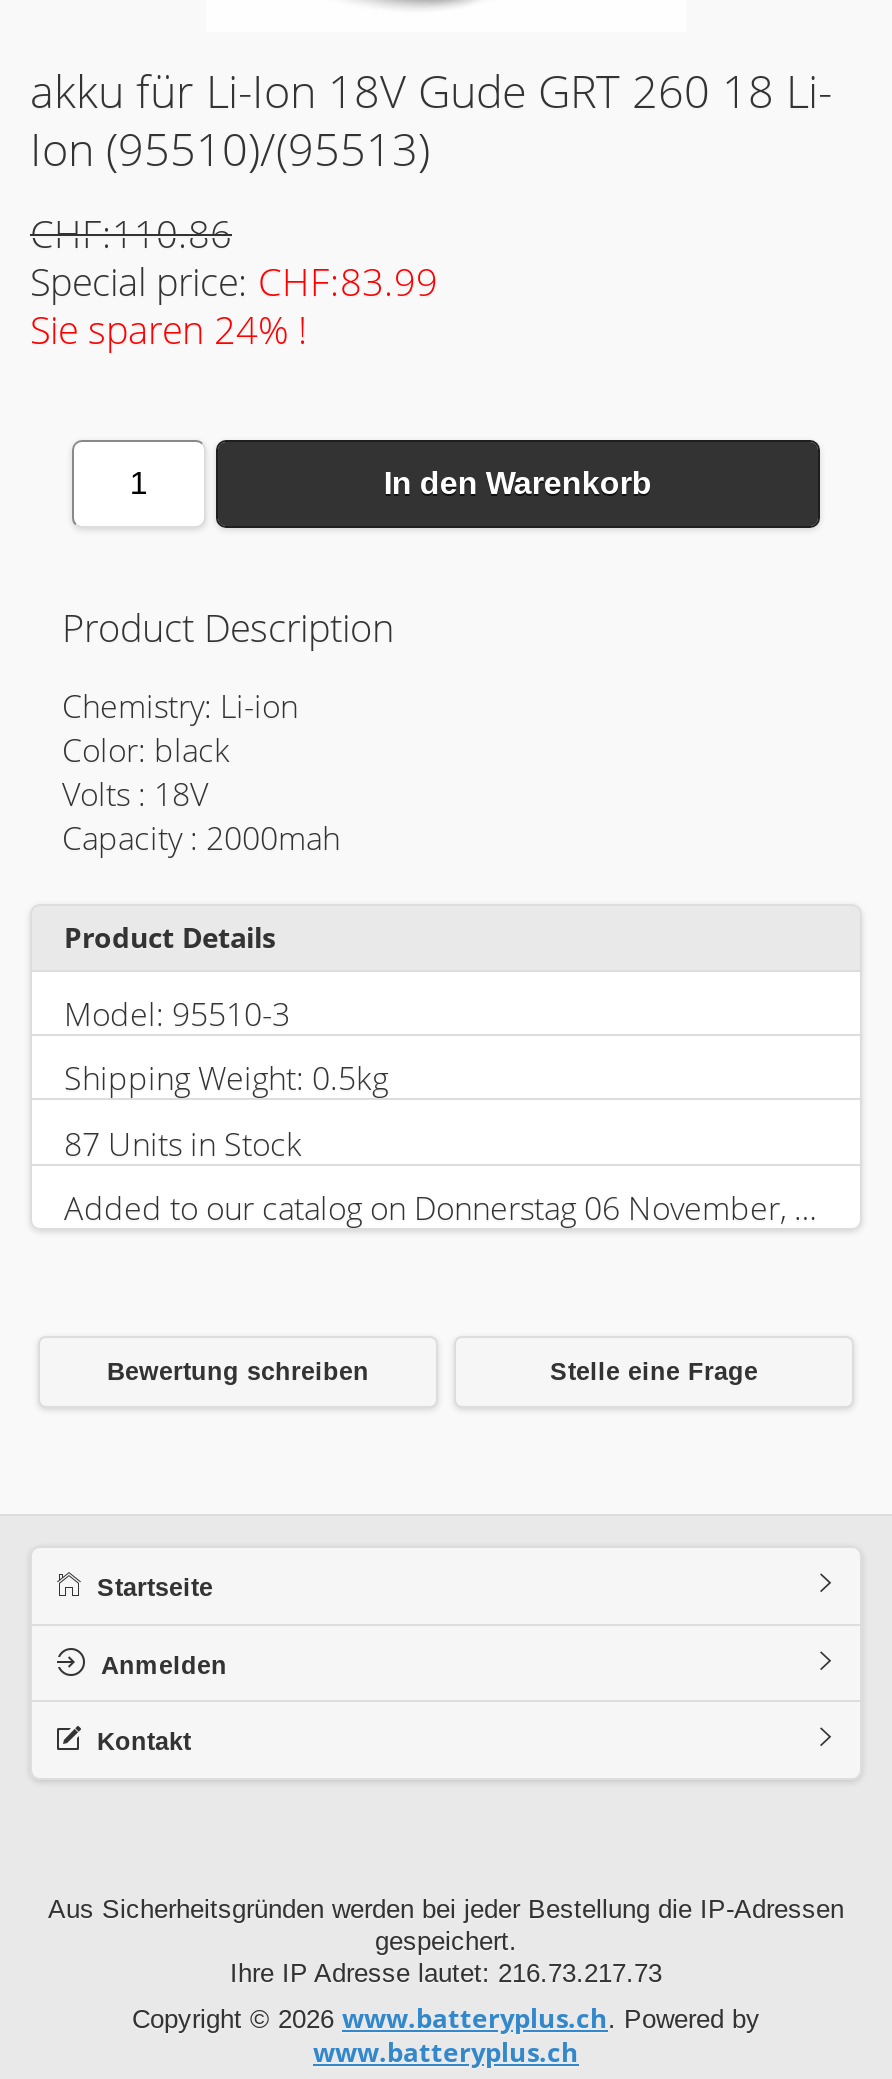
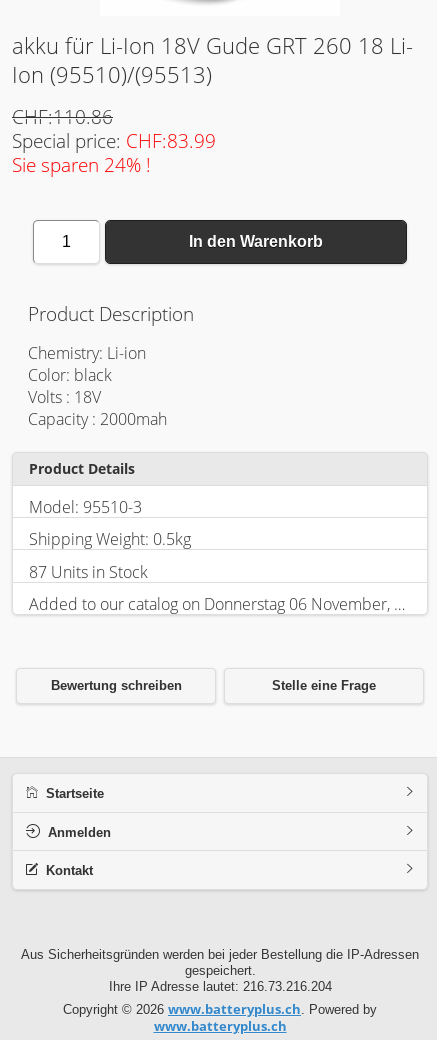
[230,1958,662,1988] Ihre IP Adresse lautet: 216.73.217.73 -> [108,979,331,994] Ihre IP Adresse lautet: 216.73.216.204

